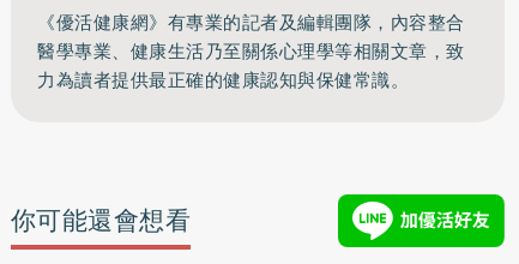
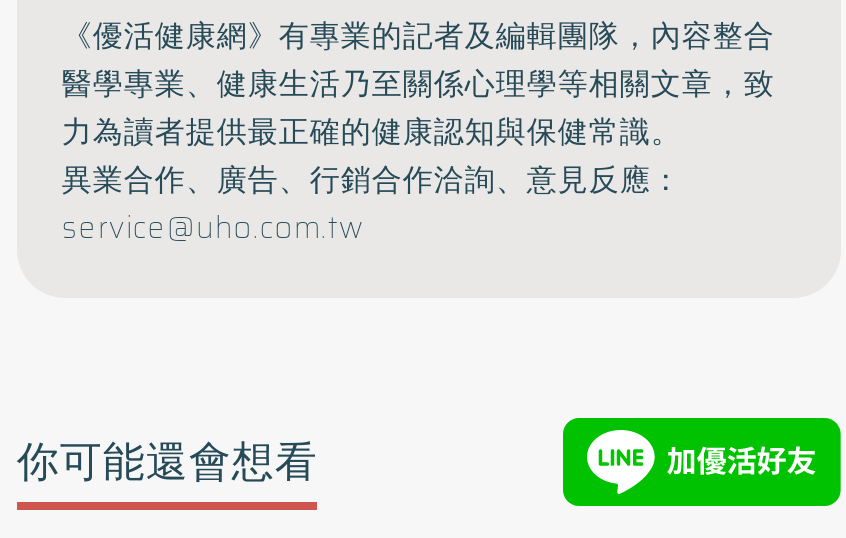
none -> [62,156,682,252] 異業合作、廣告、行銷合作洽詢、意見反應： | service@uho.com.tw

